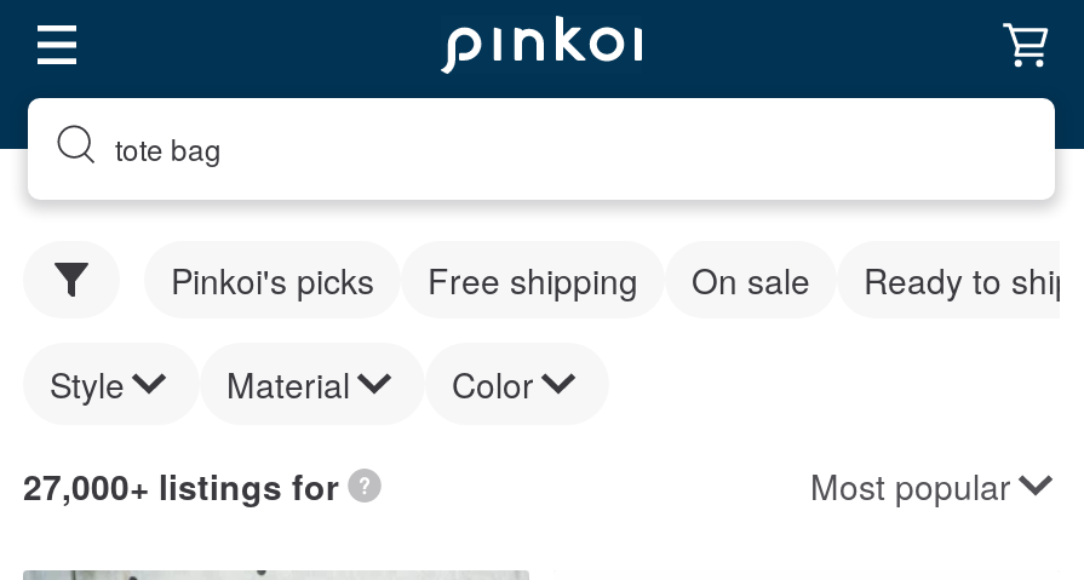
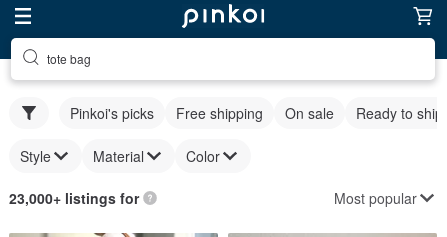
[23,461,338,510] 27,000+ listings for -> [9,188,139,208] 23,000+ listings for

